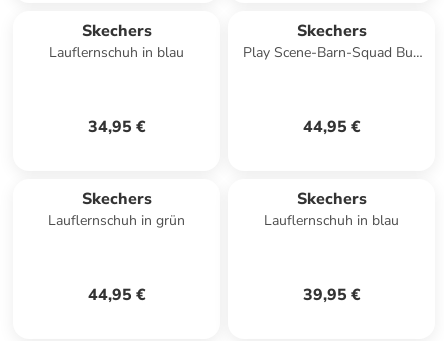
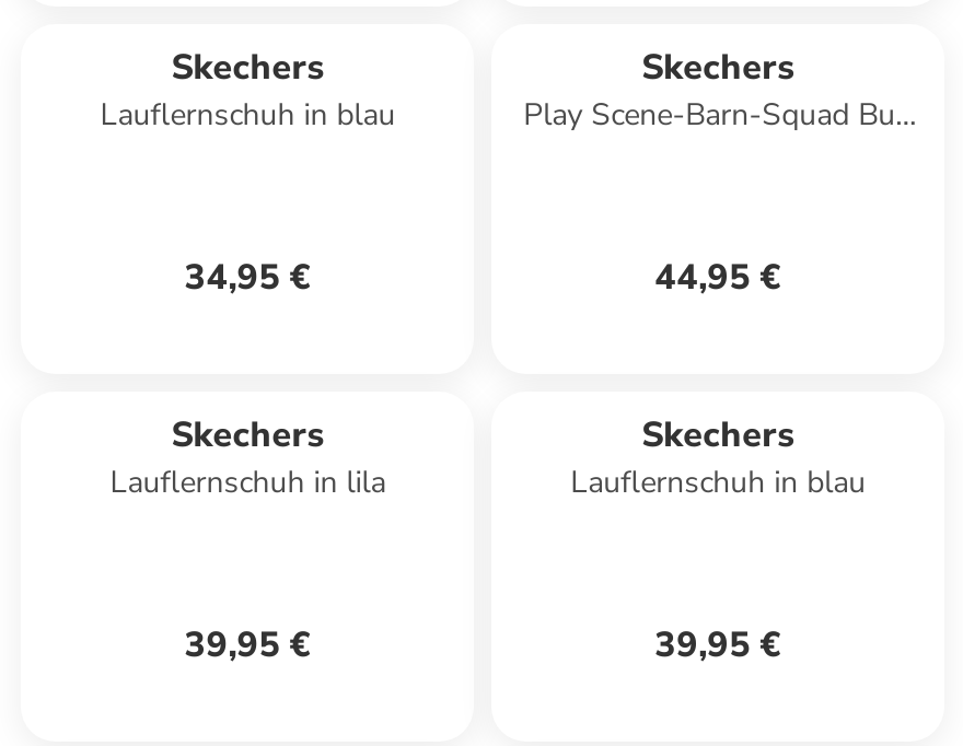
[48,211,185,230] Lauflernschuh in grün -> [110,462,386,503] Lauflernschuh in lila
[88,284,146,306] 44,95 € -> [185,621,311,669] 39,95 €

